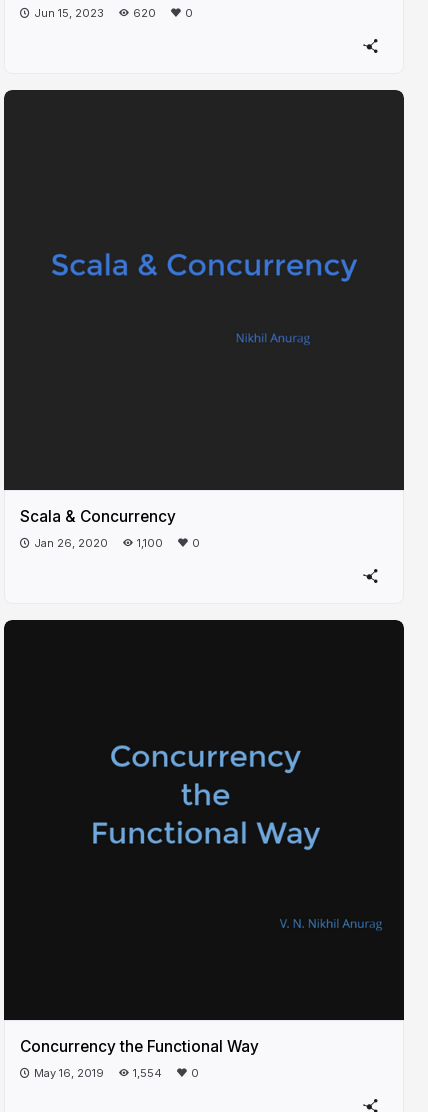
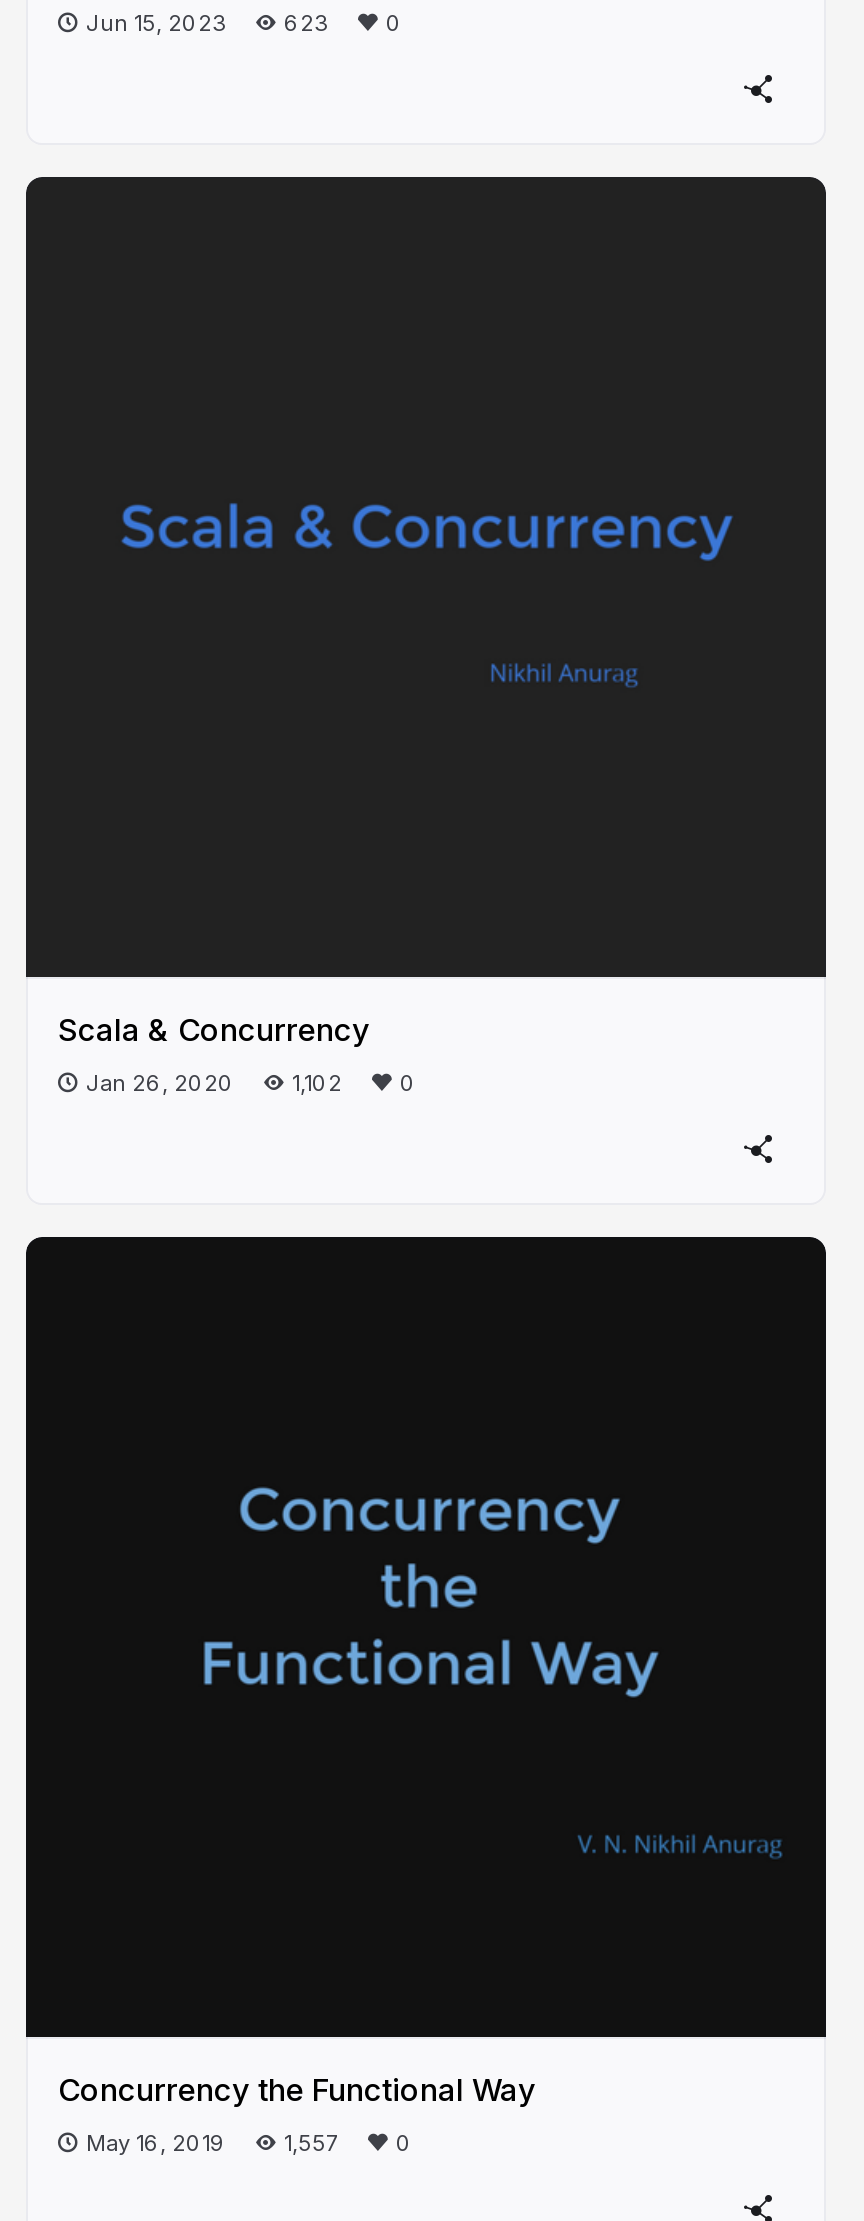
[133,6,156,20] 620 -> [284,9,328,37] 623
[137,536,163,550] 1,100 -> [292,1069,342,1097] 1,102
[133,1066,162,1080] 1,554 -> [284,2129,338,2157] 1,557

